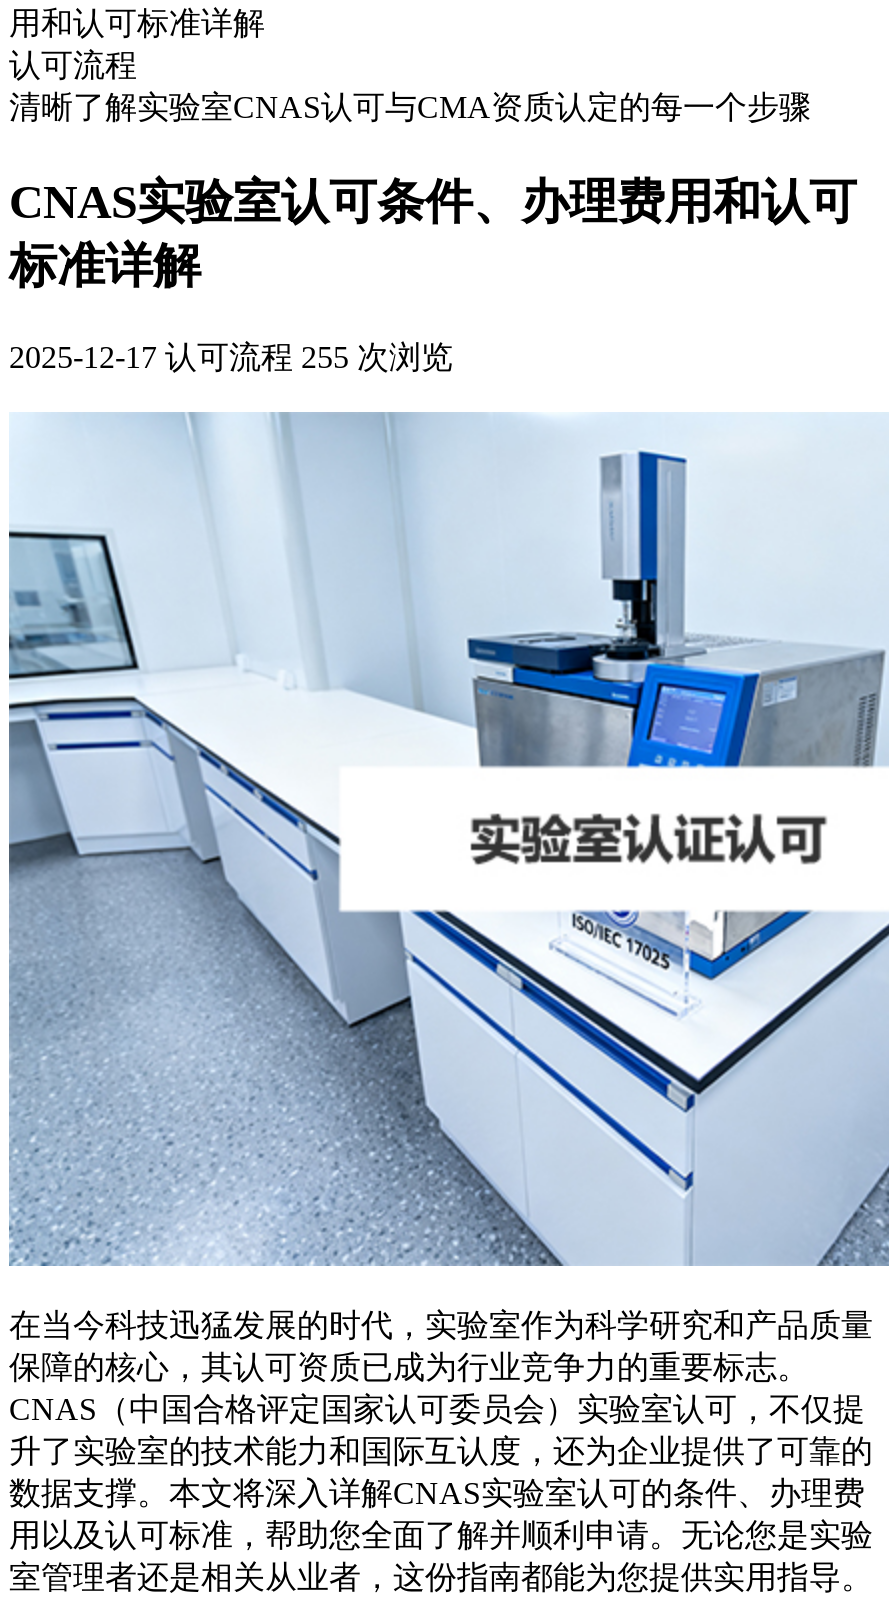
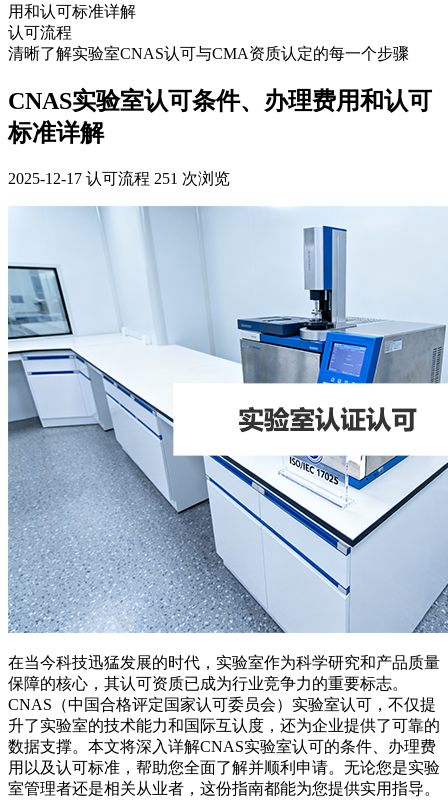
[9,340,453,374] 2025-12-17 认可流程255 次浏览 -> [8,170,230,187] 2025-12-17 认可流程251 次浏览

